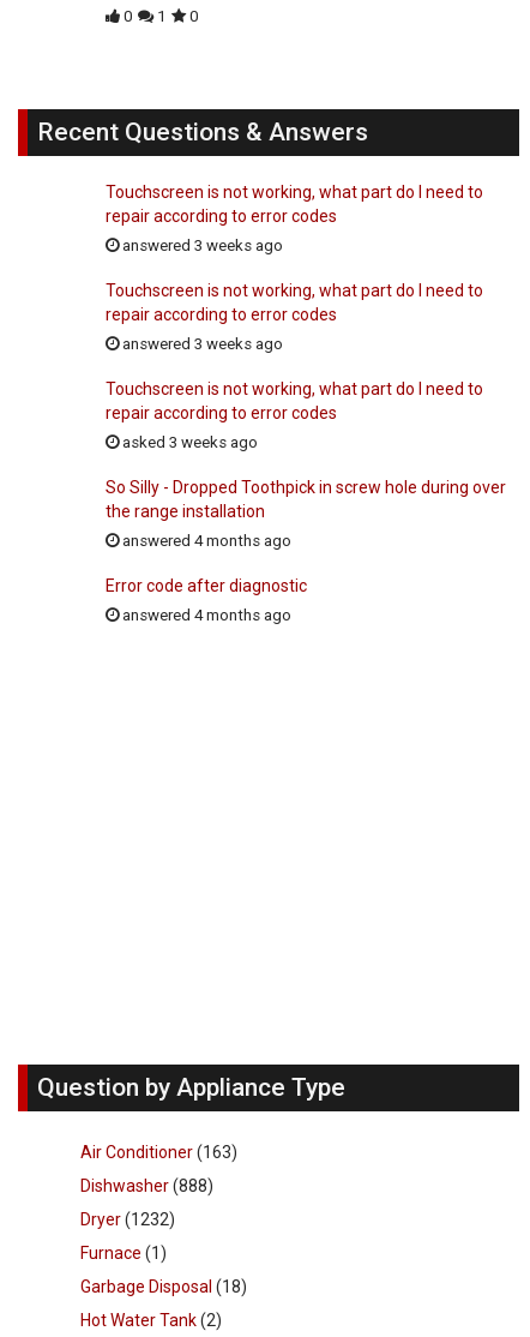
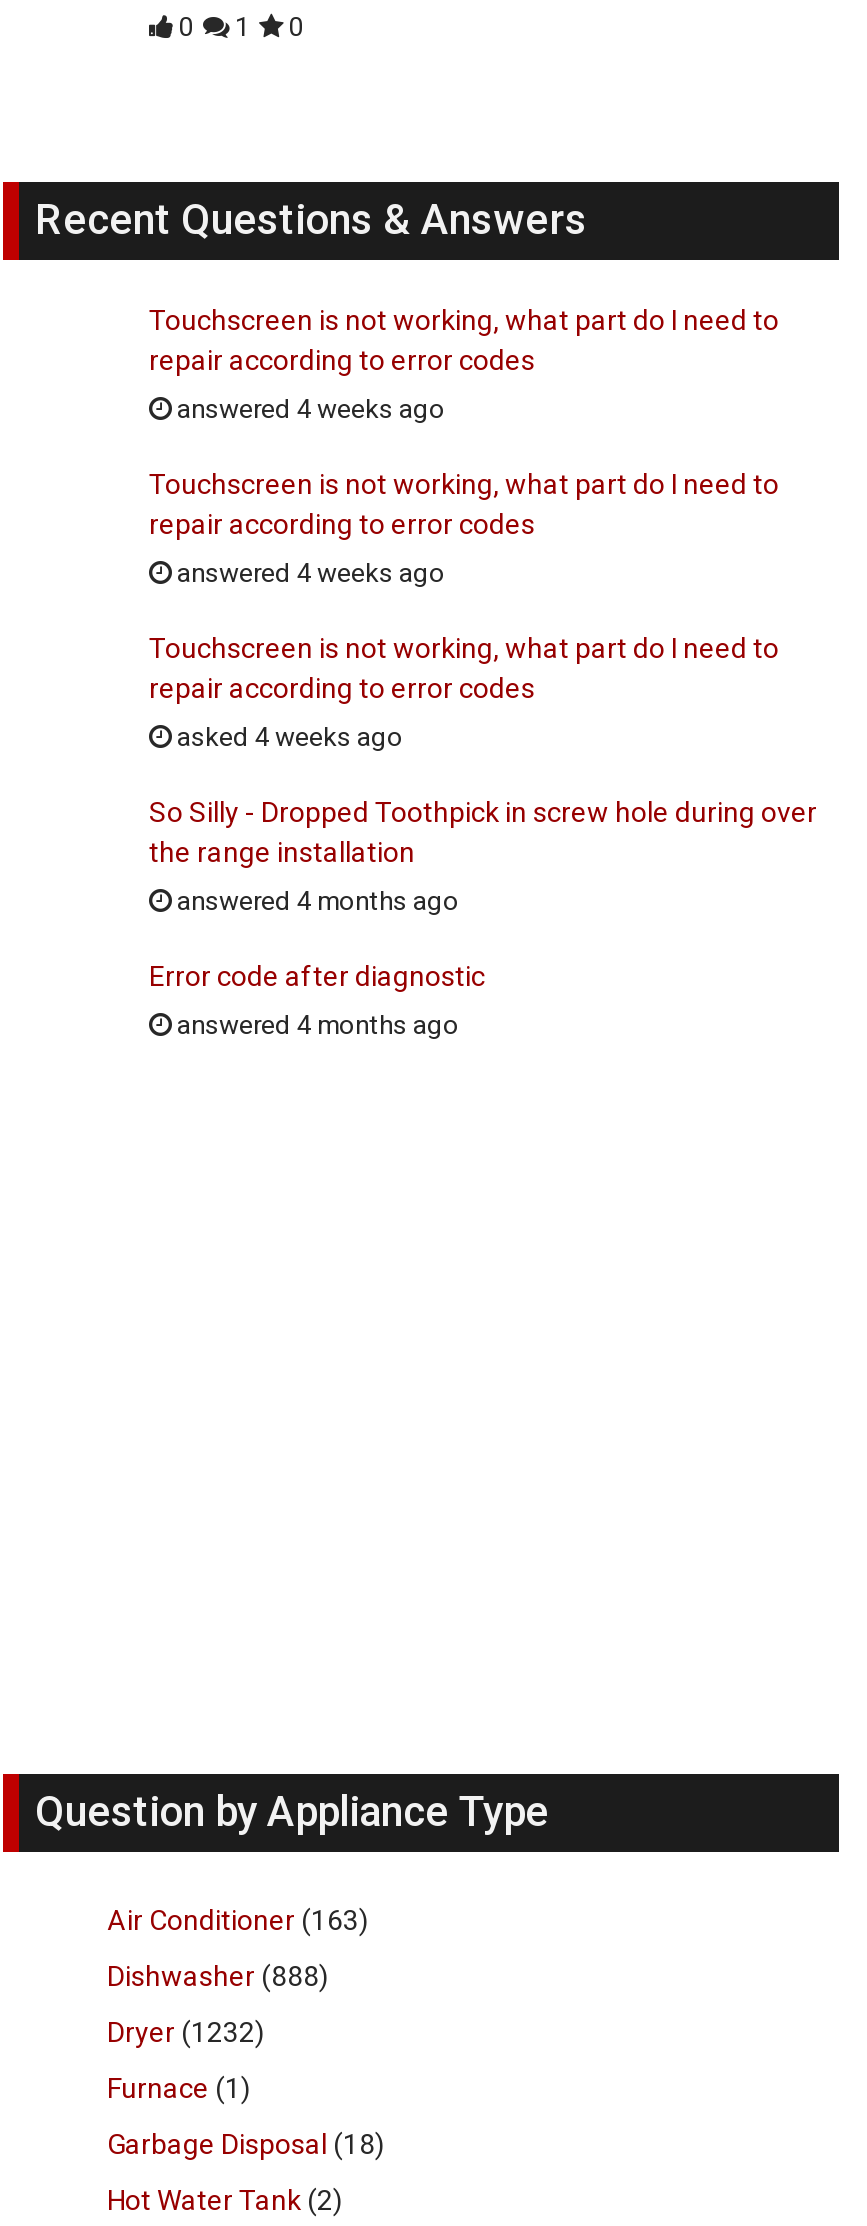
[119,236,283,254] answered 3 weeks ago -> [171,393,445,423] answered 4 weeks ago
[119,334,283,352] answered 3 weeks ago -> [171,557,445,587] answered 4 weeks ago
[119,433,258,451] asked 3 weeks ago -> [171,721,403,751] asked 4 weeks ago

